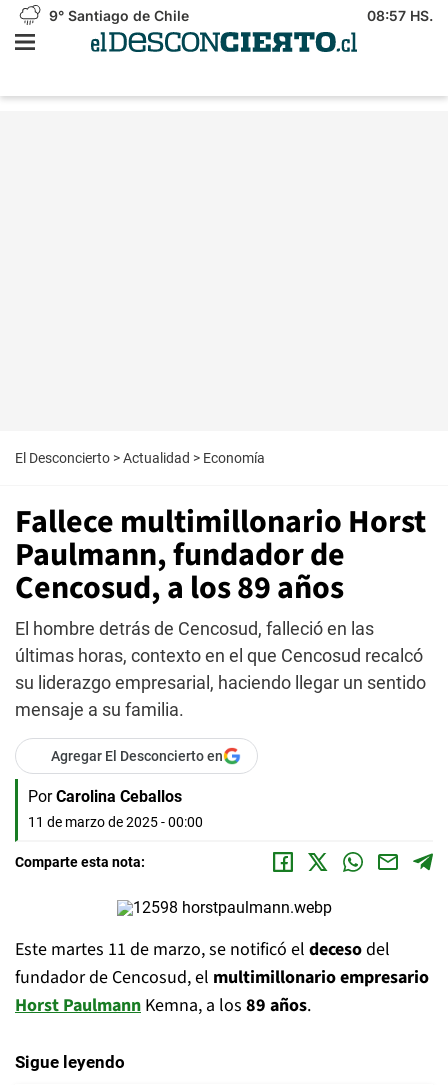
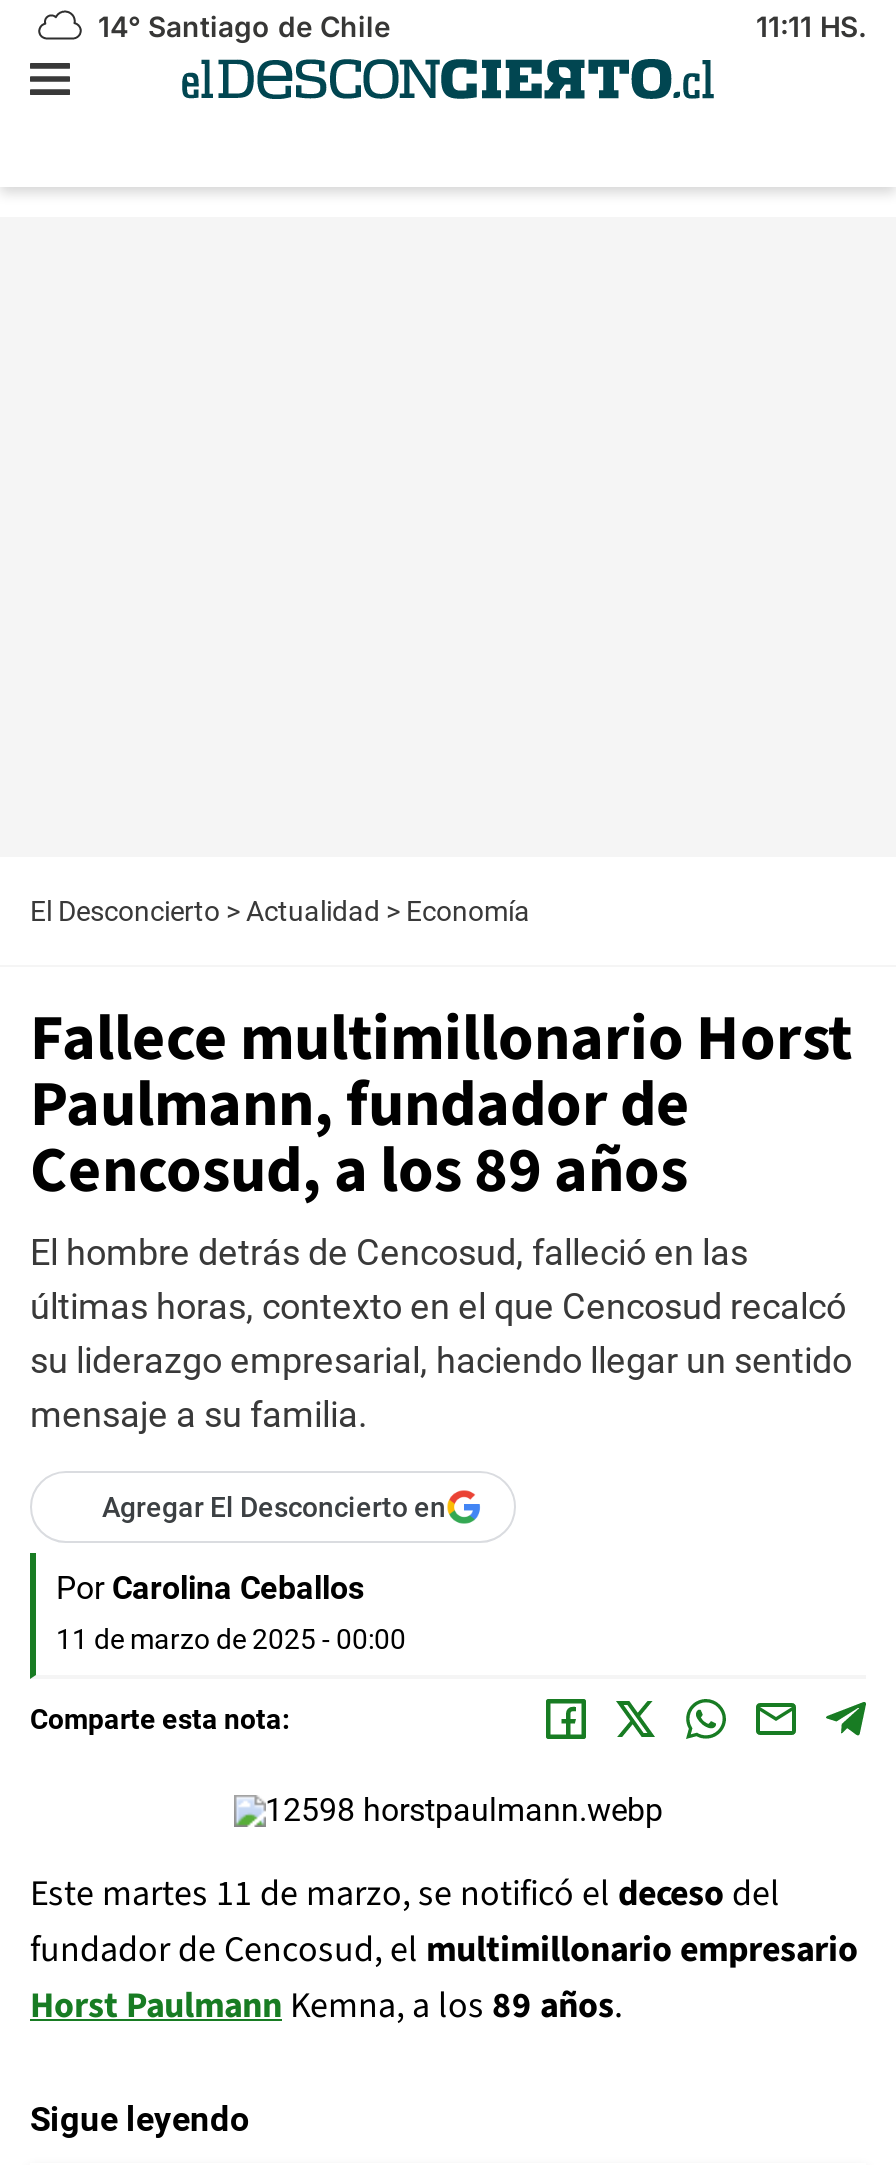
[45,7,189,24] 9° Santiago de Chile -> [90,9,390,43] 14° Santiago de Chile
[367,7,433,24] 08:57 HS. -> [756,9,866,43] 11:11 HS.

